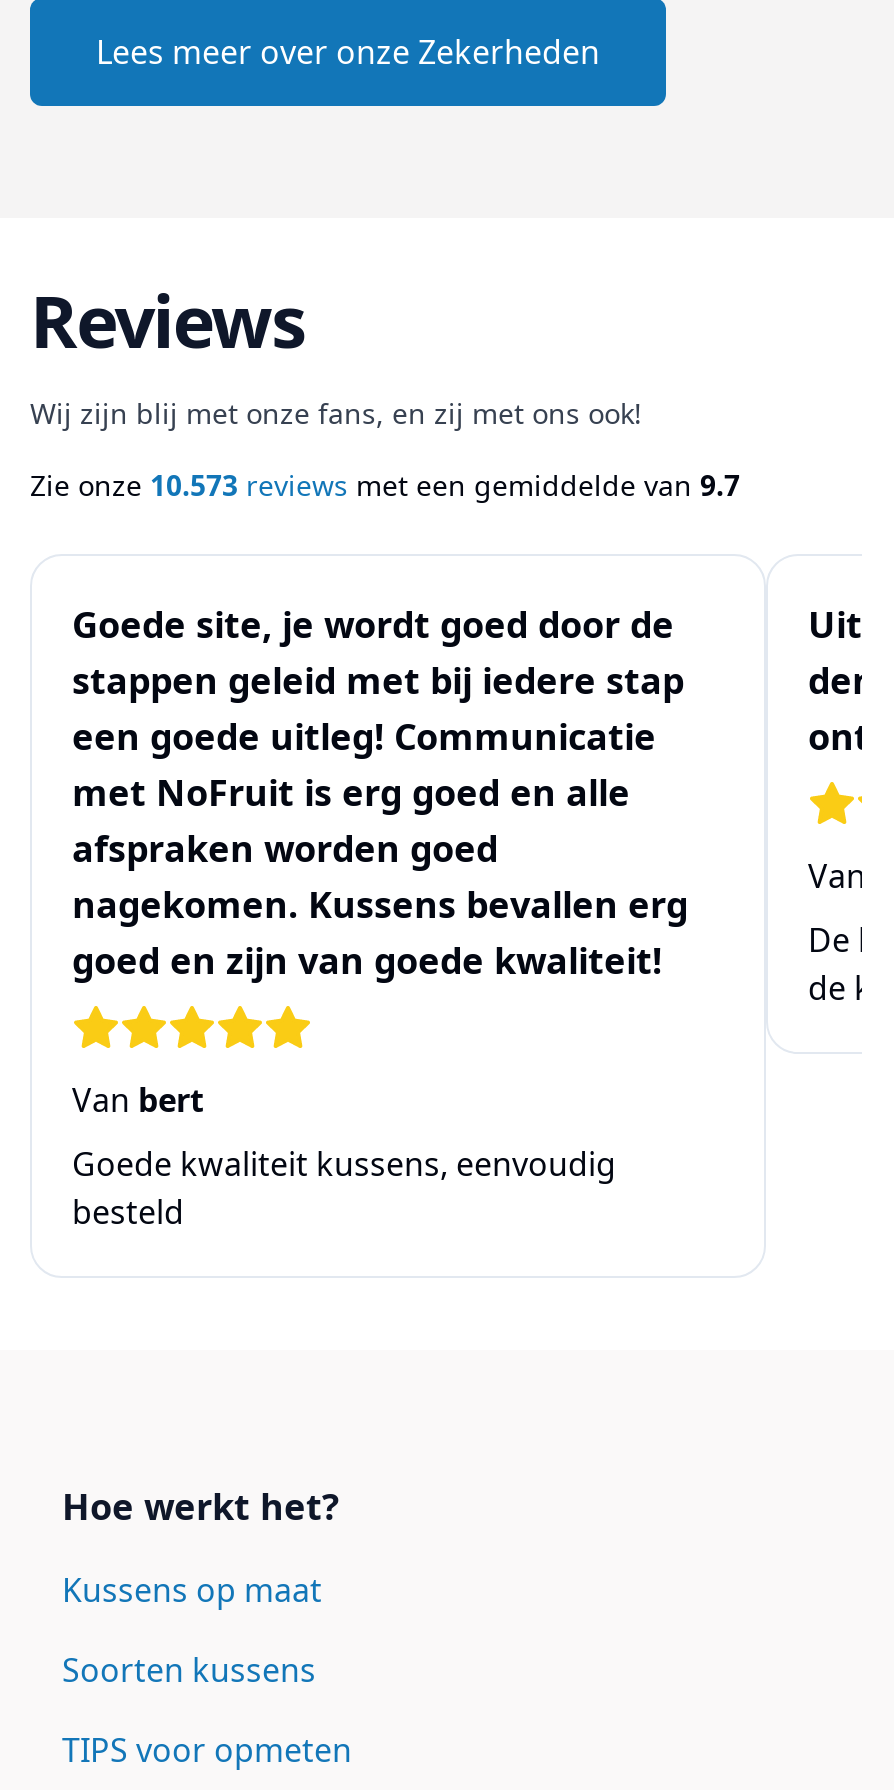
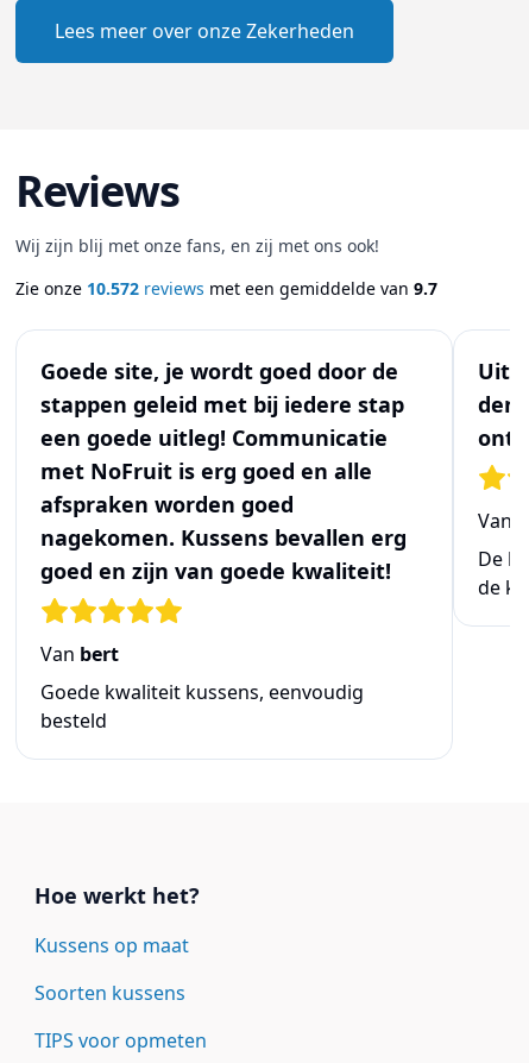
[30,465,740,503] Zie onze 10.573 reviews met een gemiddelde van 9.7 -> [15,276,437,299] Zie onze 10.572 reviews met een gemiddelde van 9.7

